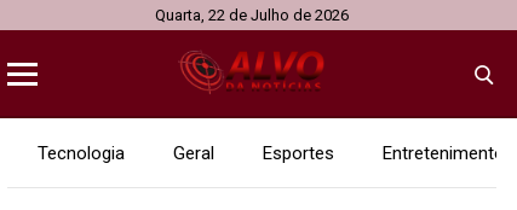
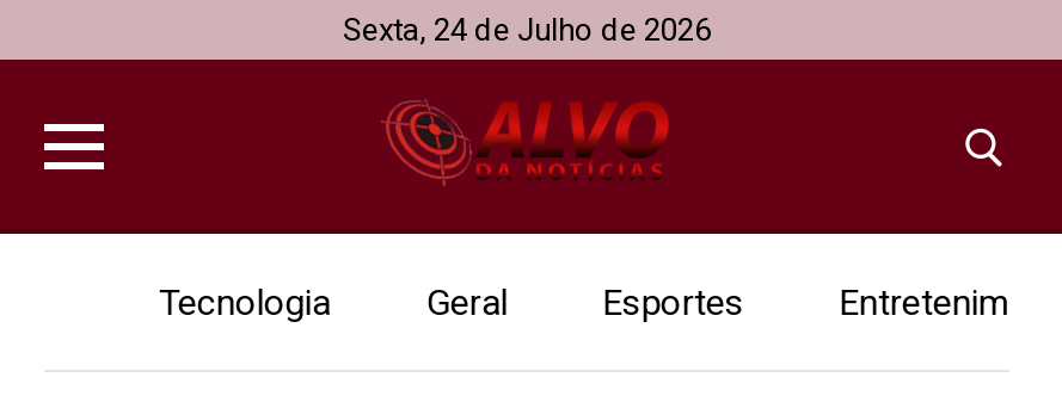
[155,6,349,24] Quarta, 22 de Julho de 2026 -> [343,12,711,48] Sexta, 24 de Julho de 2026

